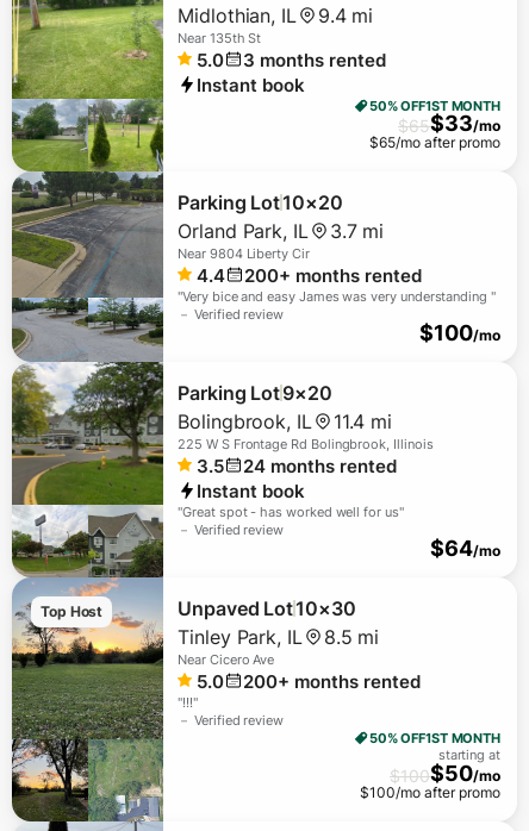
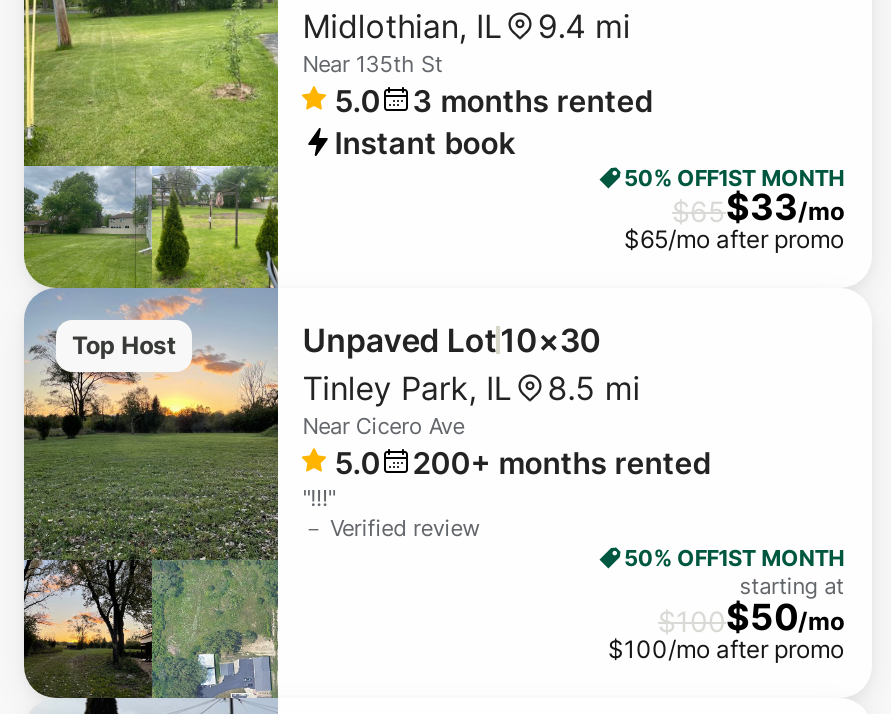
[11,170,500,579] [image] | Parking Lot 10×20 | Orland Park, IL | 3.7 mi | Near 9804 Liberty Cir | 4.4 | 200+ months rented | "Very bice and easy James was very understanding " | － Verified review | $100/mo | Parking Lot 9×20 | Bolingbrook, IL | 11.4 mi | 225 W S Frontage Rd Bolingbrook, Illinois | 3.5 | 24 months rented | Instant book | "Great spot - has worked well for us" | － Verified review | $64/mo -> none

